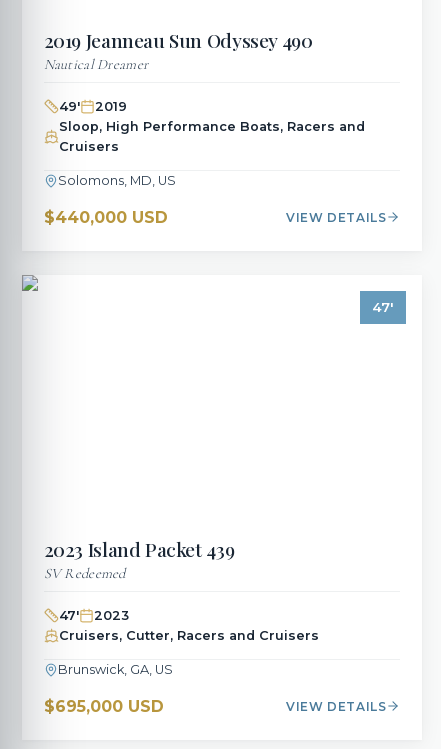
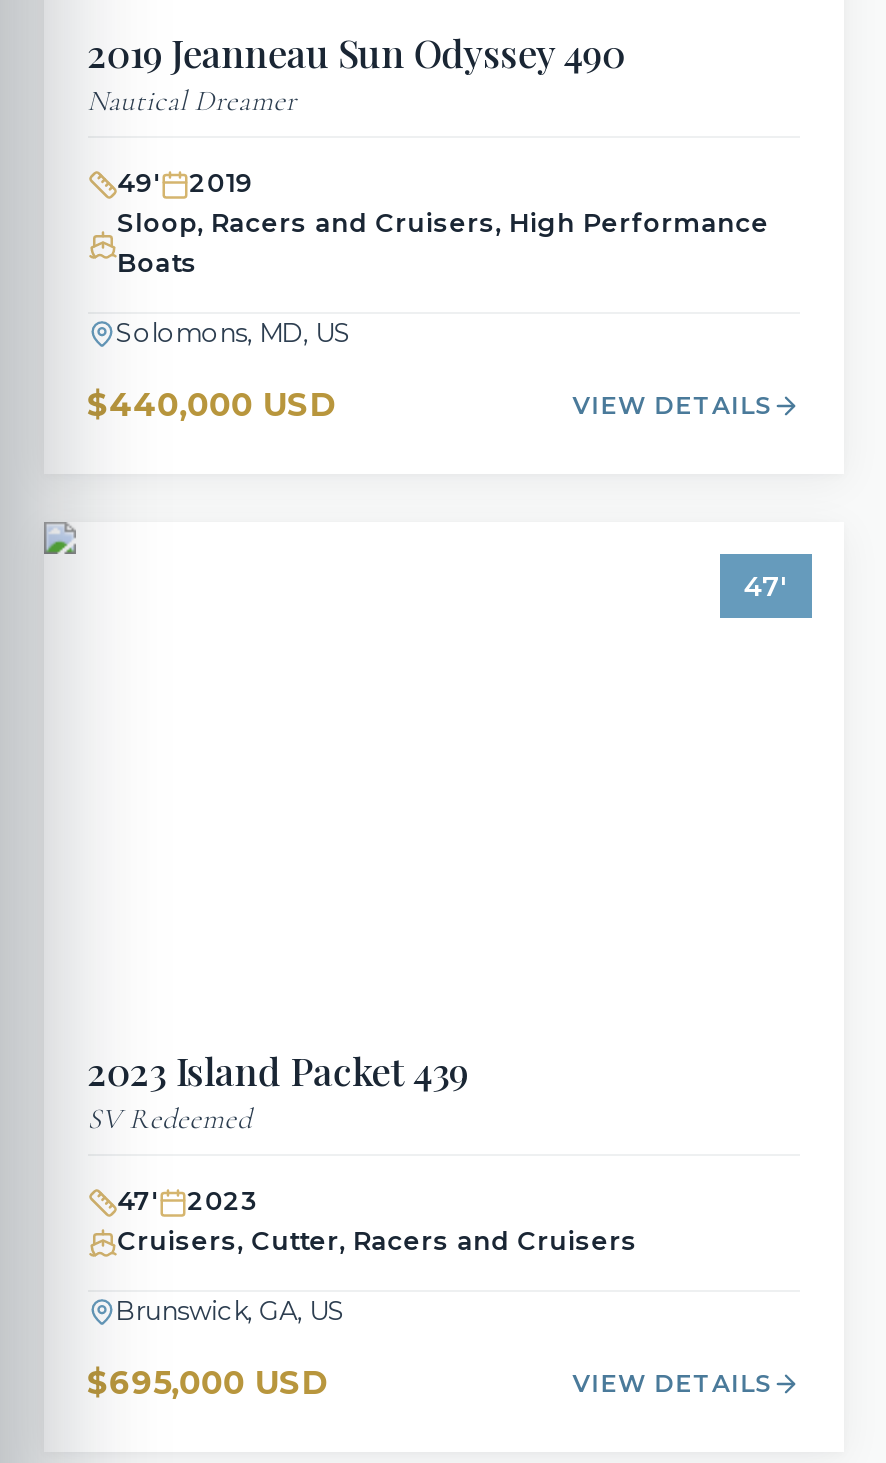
[59,119,365,154] Sloop, High Performance Boats, Racers and | Cruisers -> [117,208,769,278] Sloop, Racers and Cruisers, High Performance | Boats

